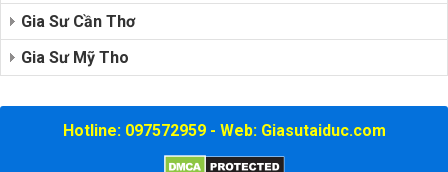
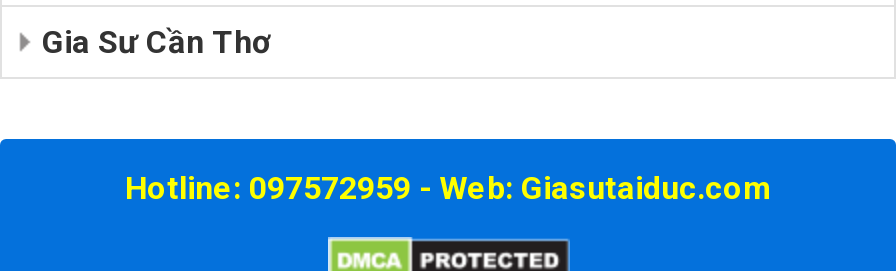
[21,48,129,67] Gia Sư Mỹ Tho -> none

